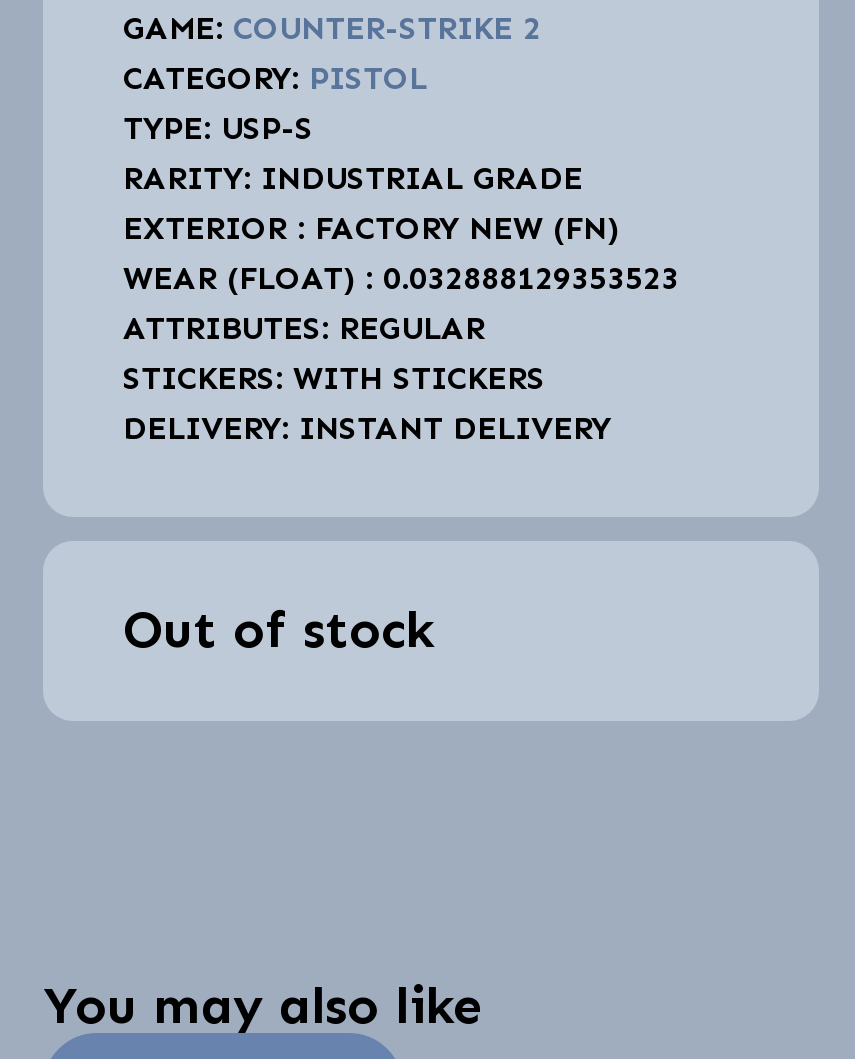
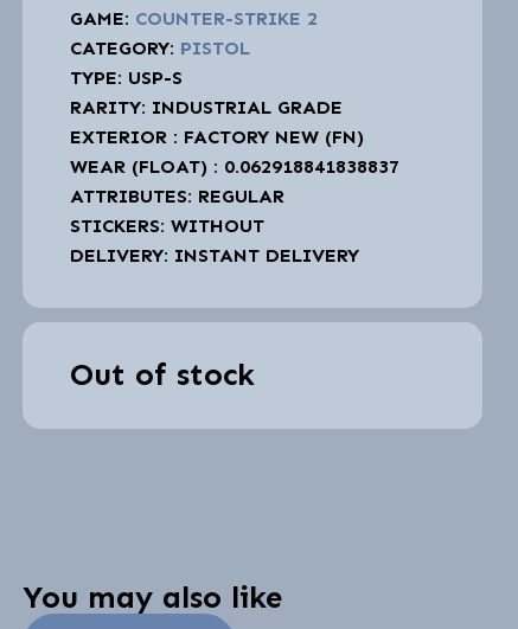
[123,259,679,297] WEAR (FLOAT) : 0.032888129353523 -> [70,155,399,178] WEAR (FLOAT) : 0.062918841838837
[123,359,545,397] STICKERS: WITH STICKERS -> [70,214,264,237] STICKERS: WITHOUT

